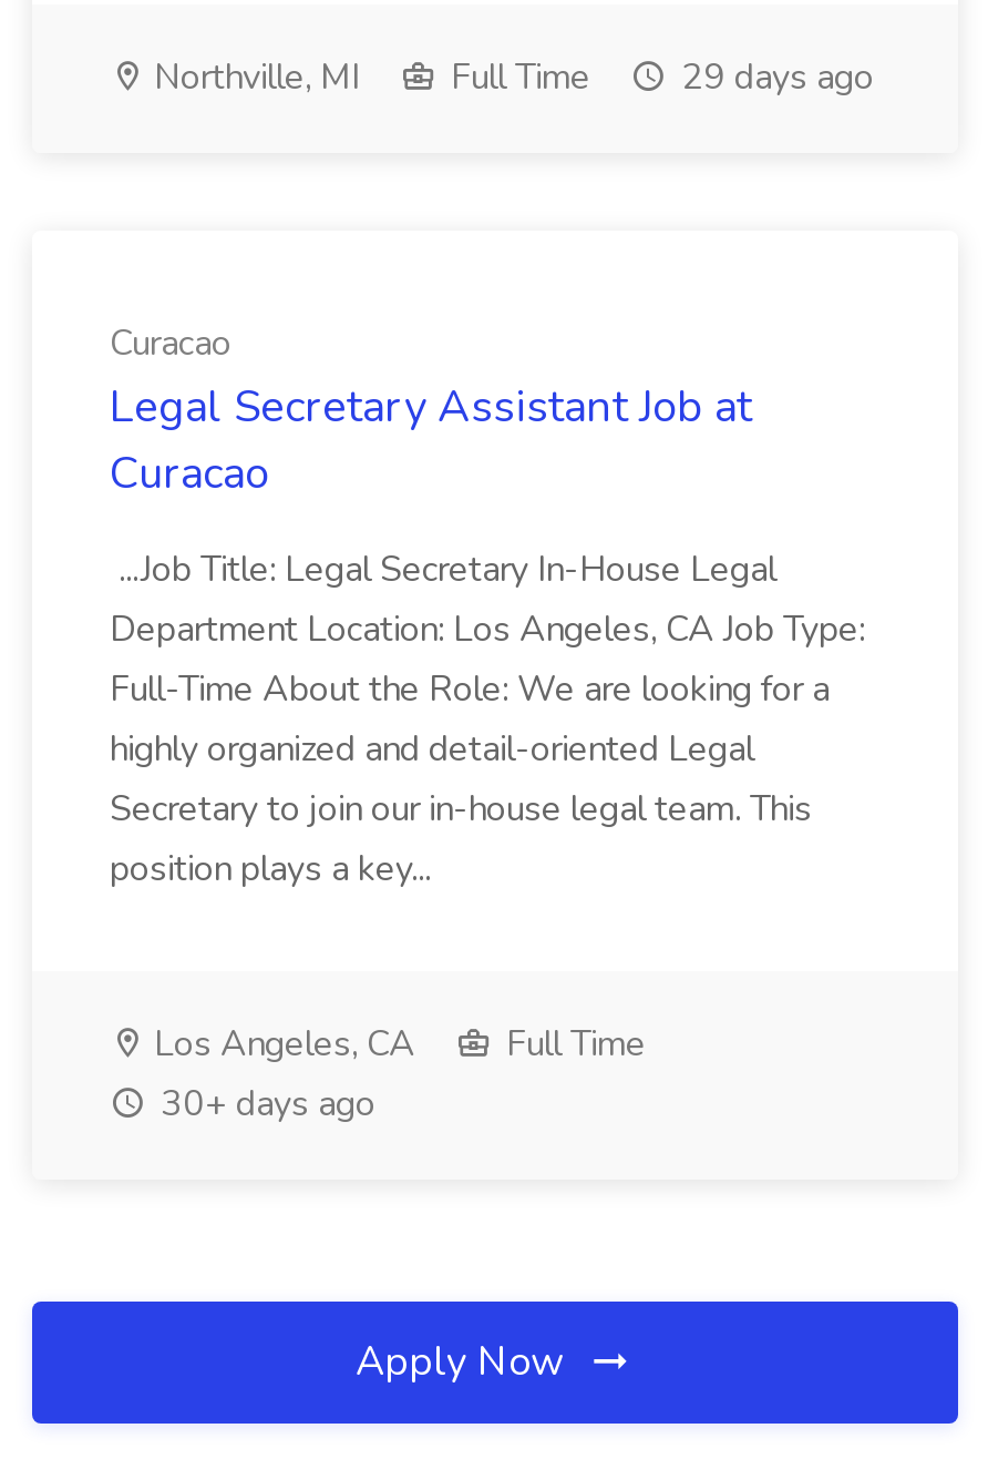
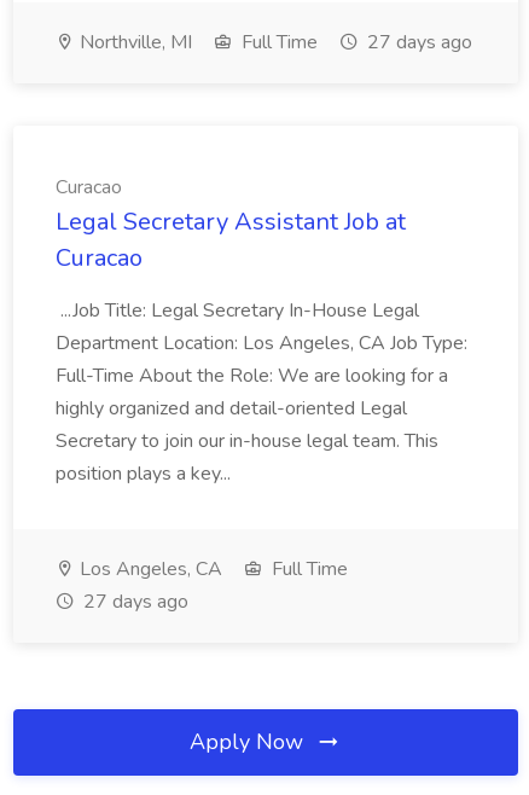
[145,53,874,102] Northville, MI Full Time 29 days ago -> [75,29,472,56] Northville, MI Full Time 27 days ago
[152,1080,375,1129] 30+ days ago -> [79,588,188,615] 27 days ago

